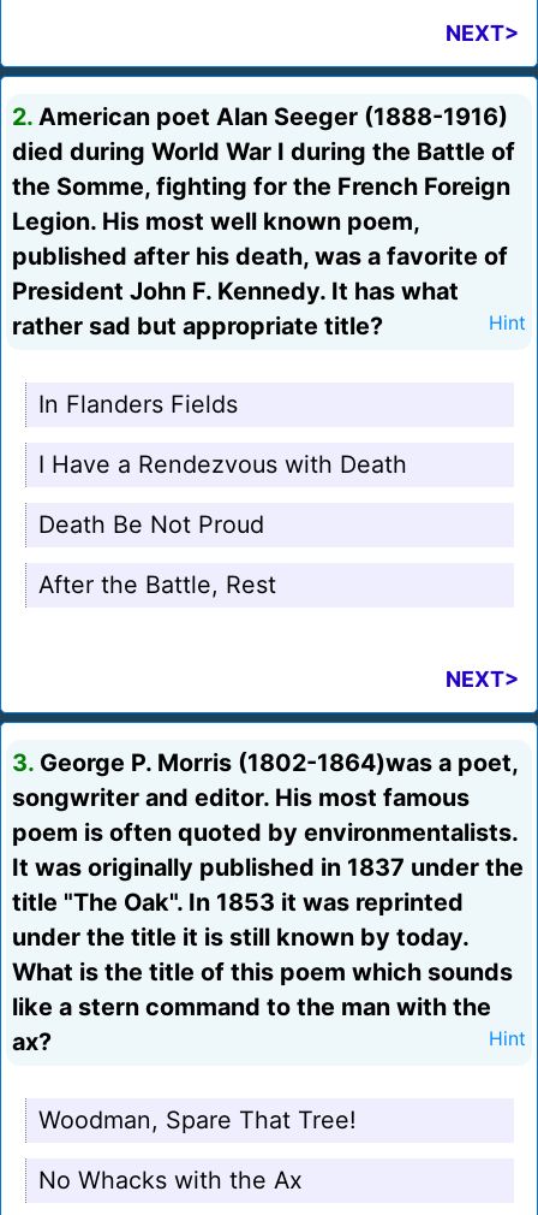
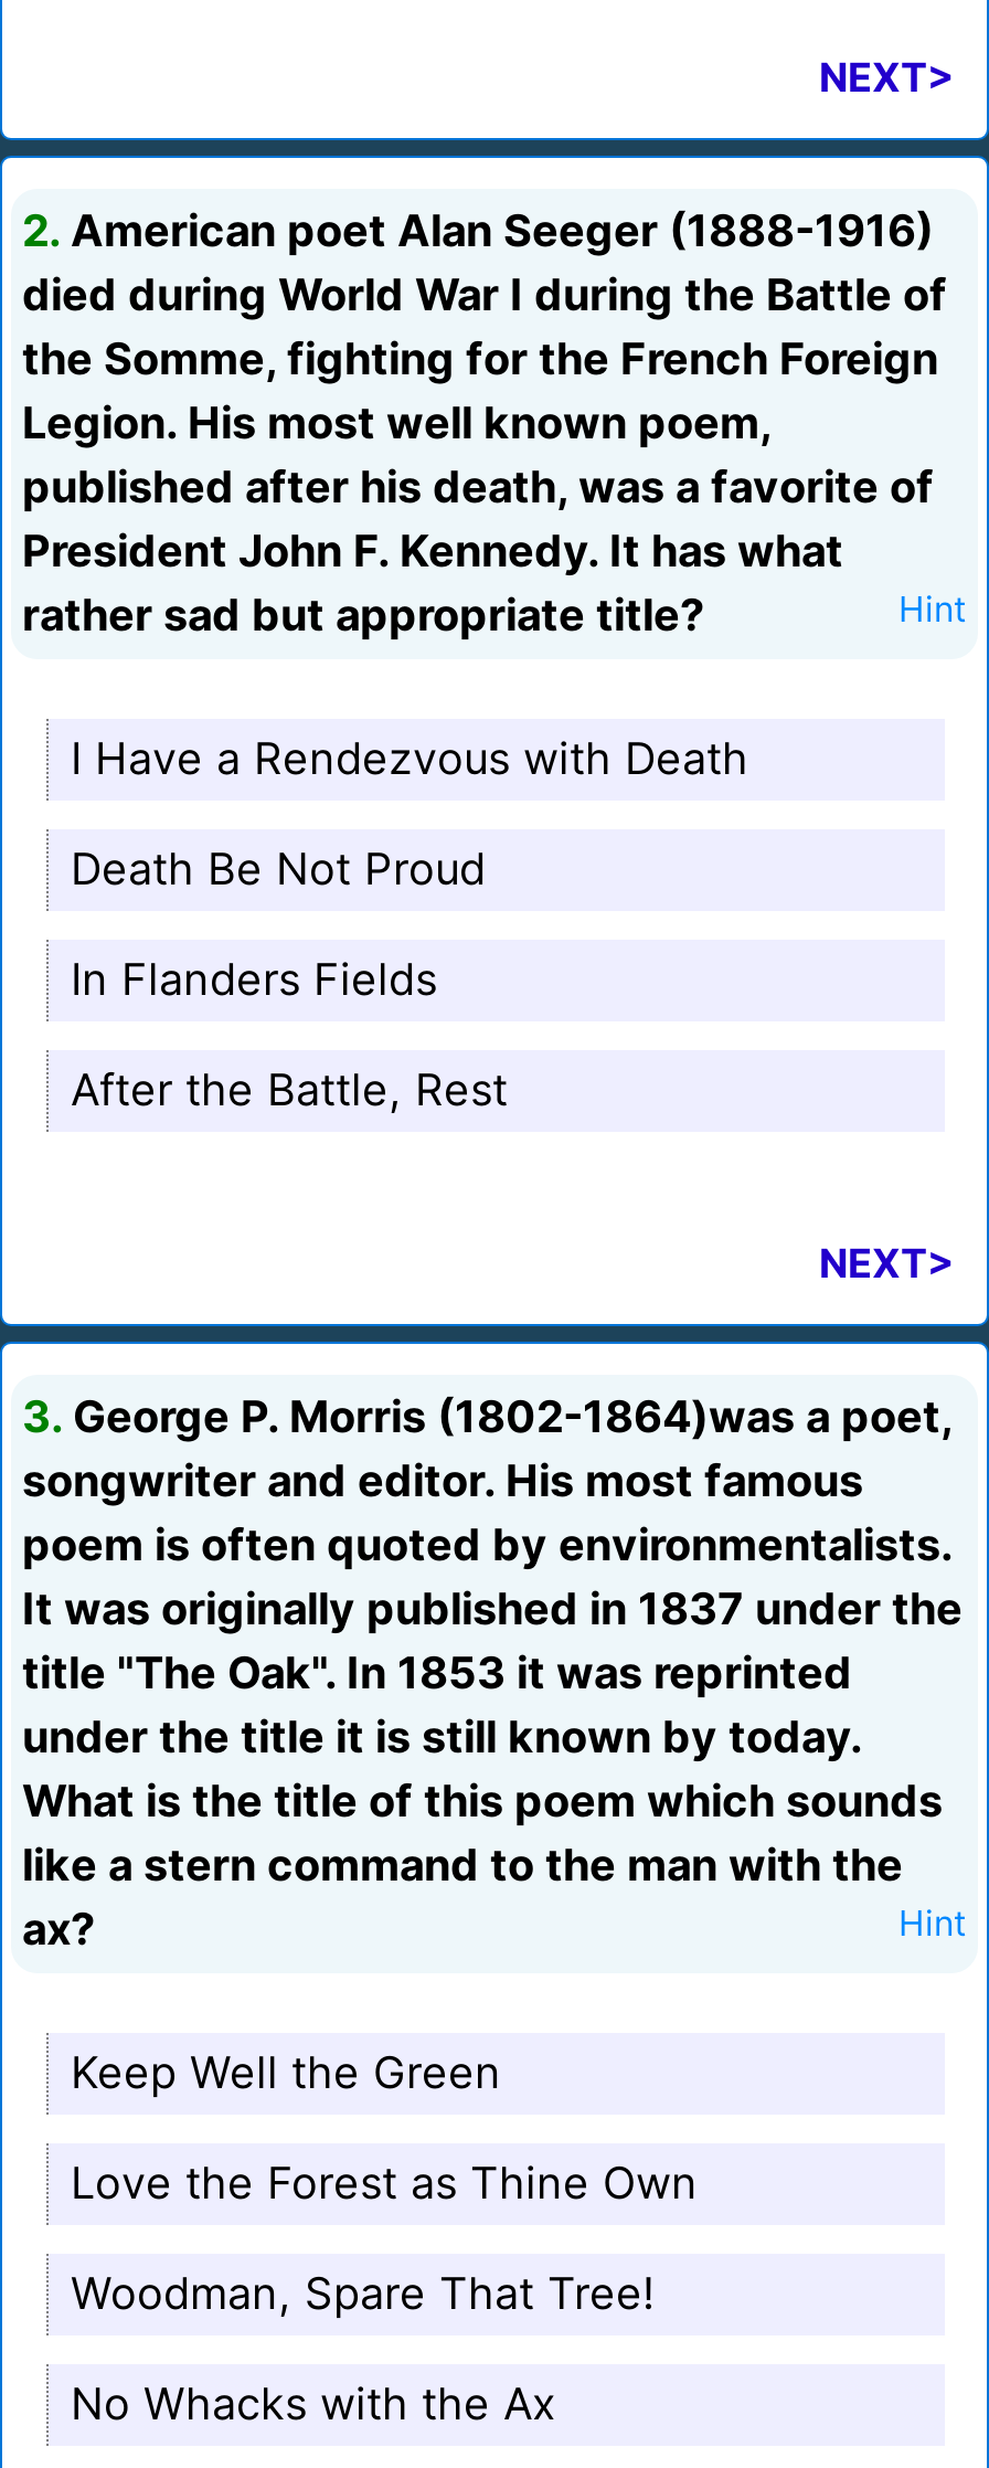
moved [38,390,238,419] -> [71,953,437,1006]: In Flanders Fields
moved [38,450,407,539] -> [71,732,748,896]: I Have a Rendezvous with Death | Death Be Not Proud
none -> [71,2046,698,2210] Keep Well the Green | Love the Forest as Thine Own

